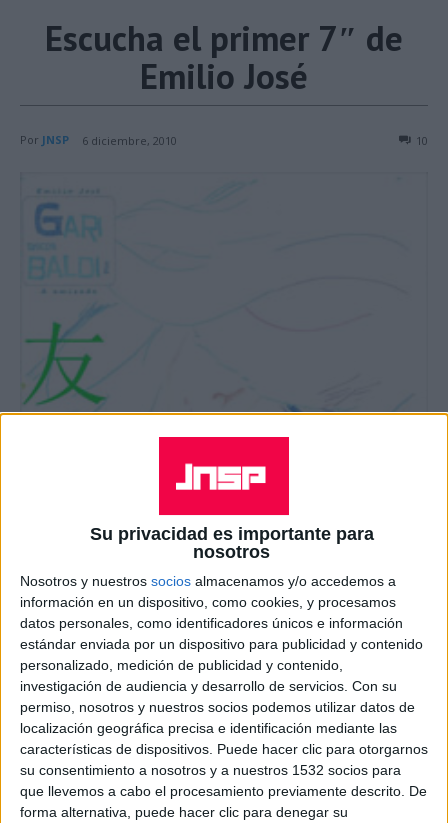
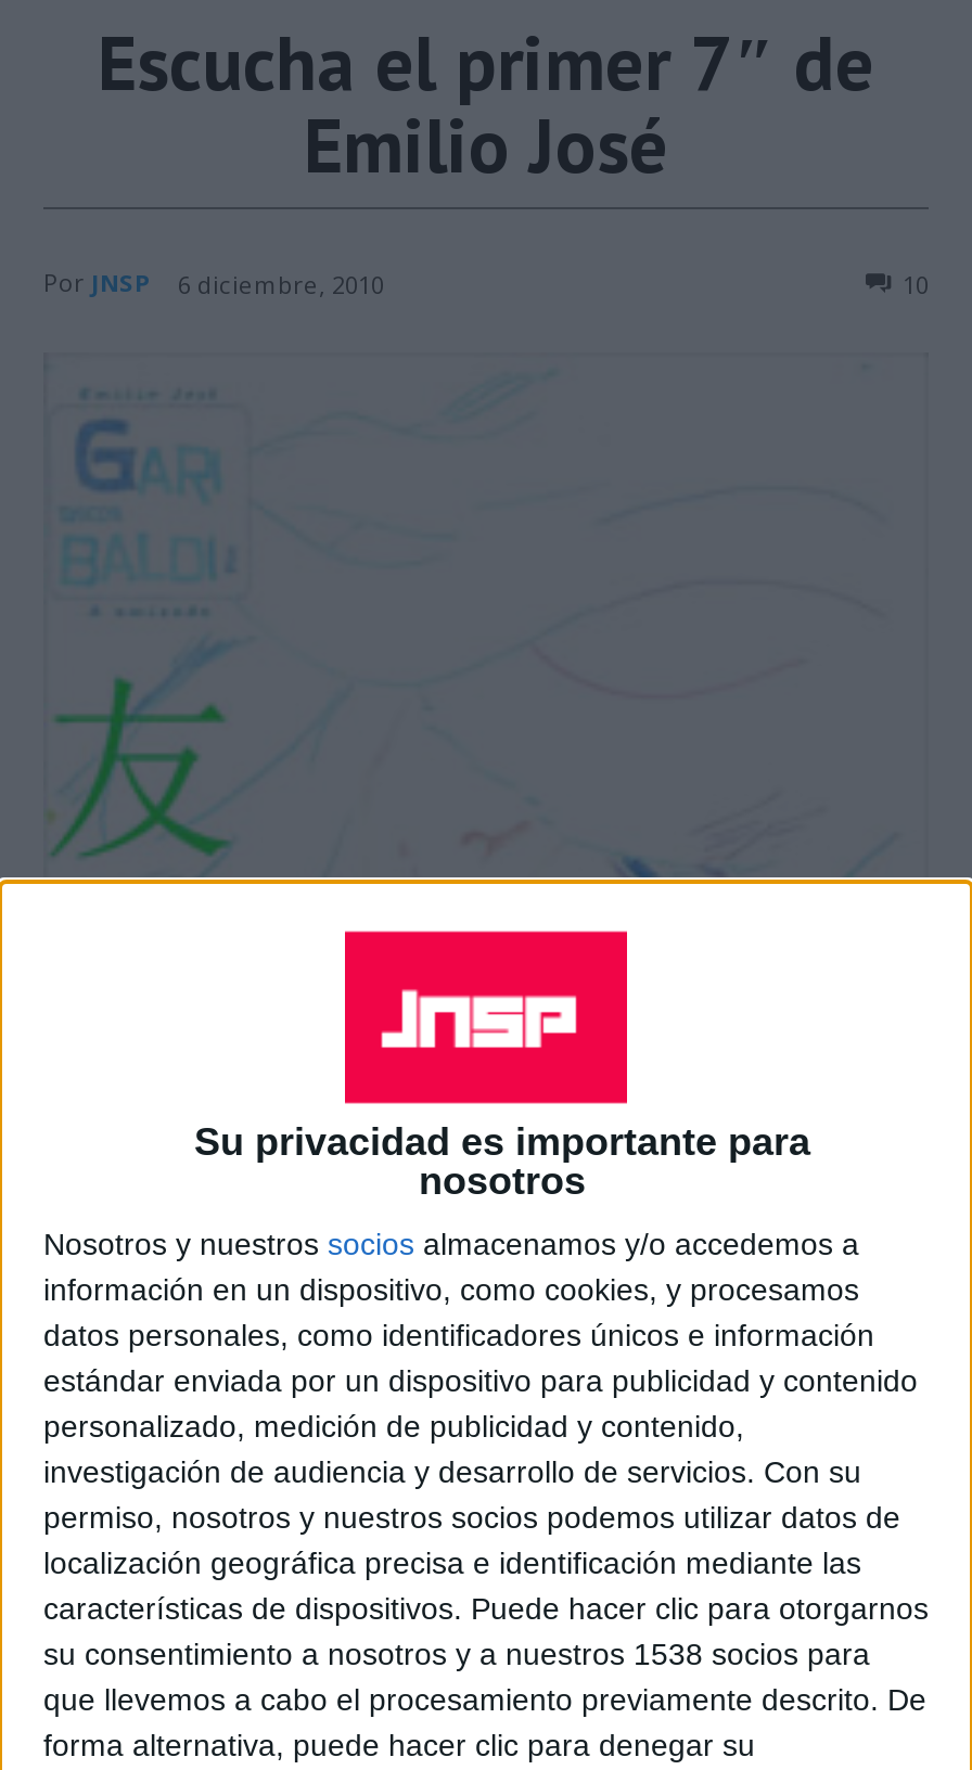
[20,762,401,778] su consentimiento a nosotros y a nuestros 1532 socios para -> [43,1637,870,1672] su consentimiento a nosotros y a nuestros 1538 socios para

